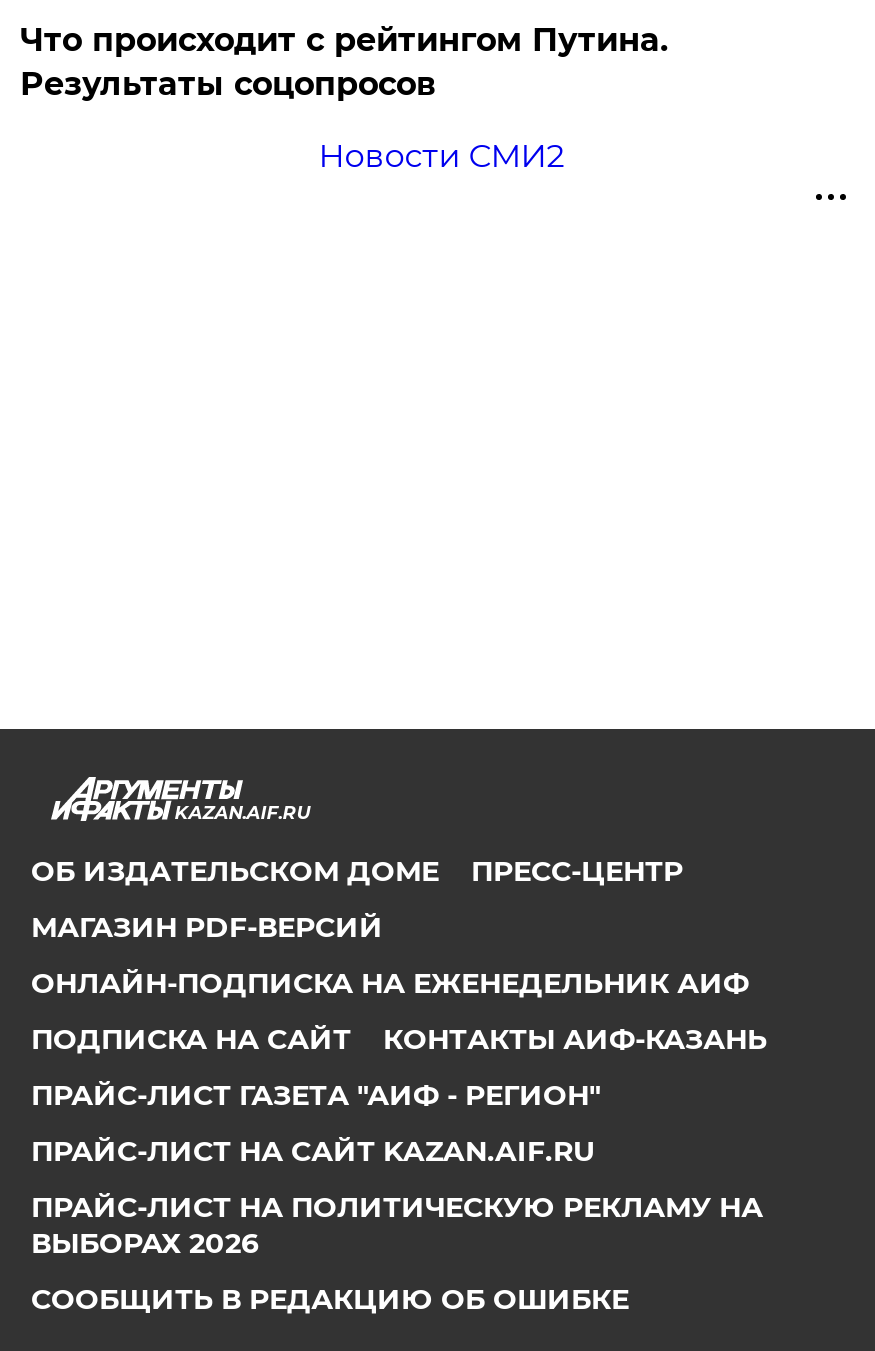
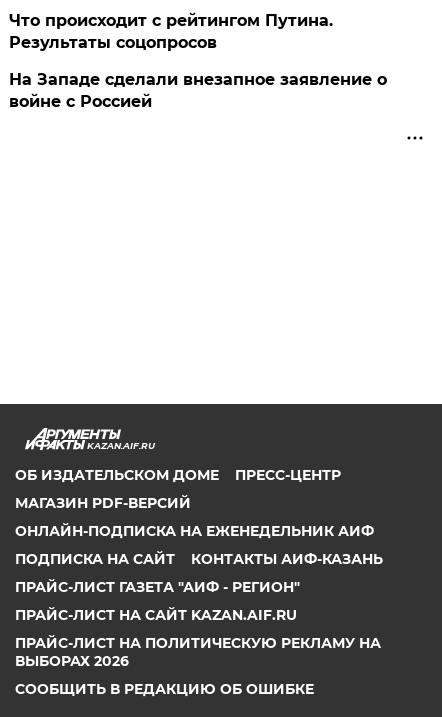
[318,137,564,175] Новости СМИ2 -> [9,70,387,111] На Западе сделали внезапное заявление о | войне с Россией

